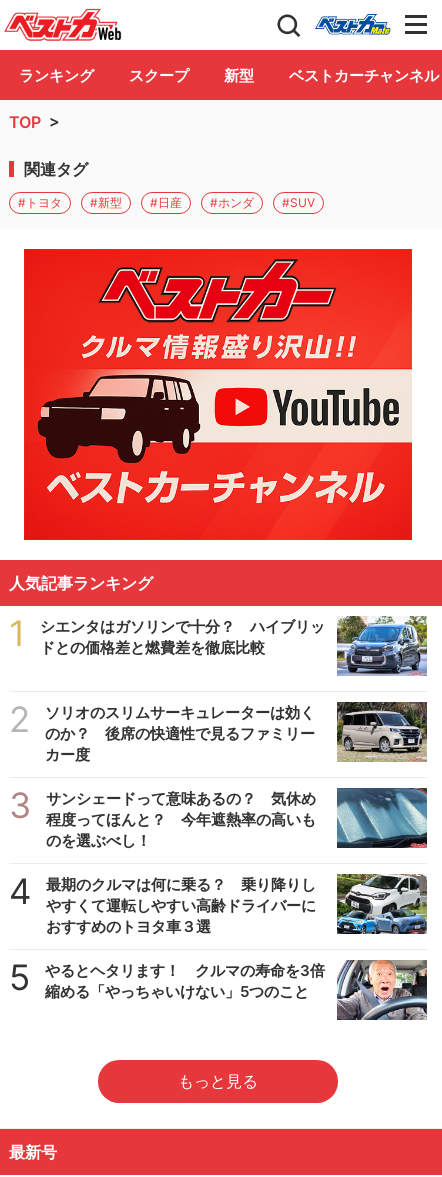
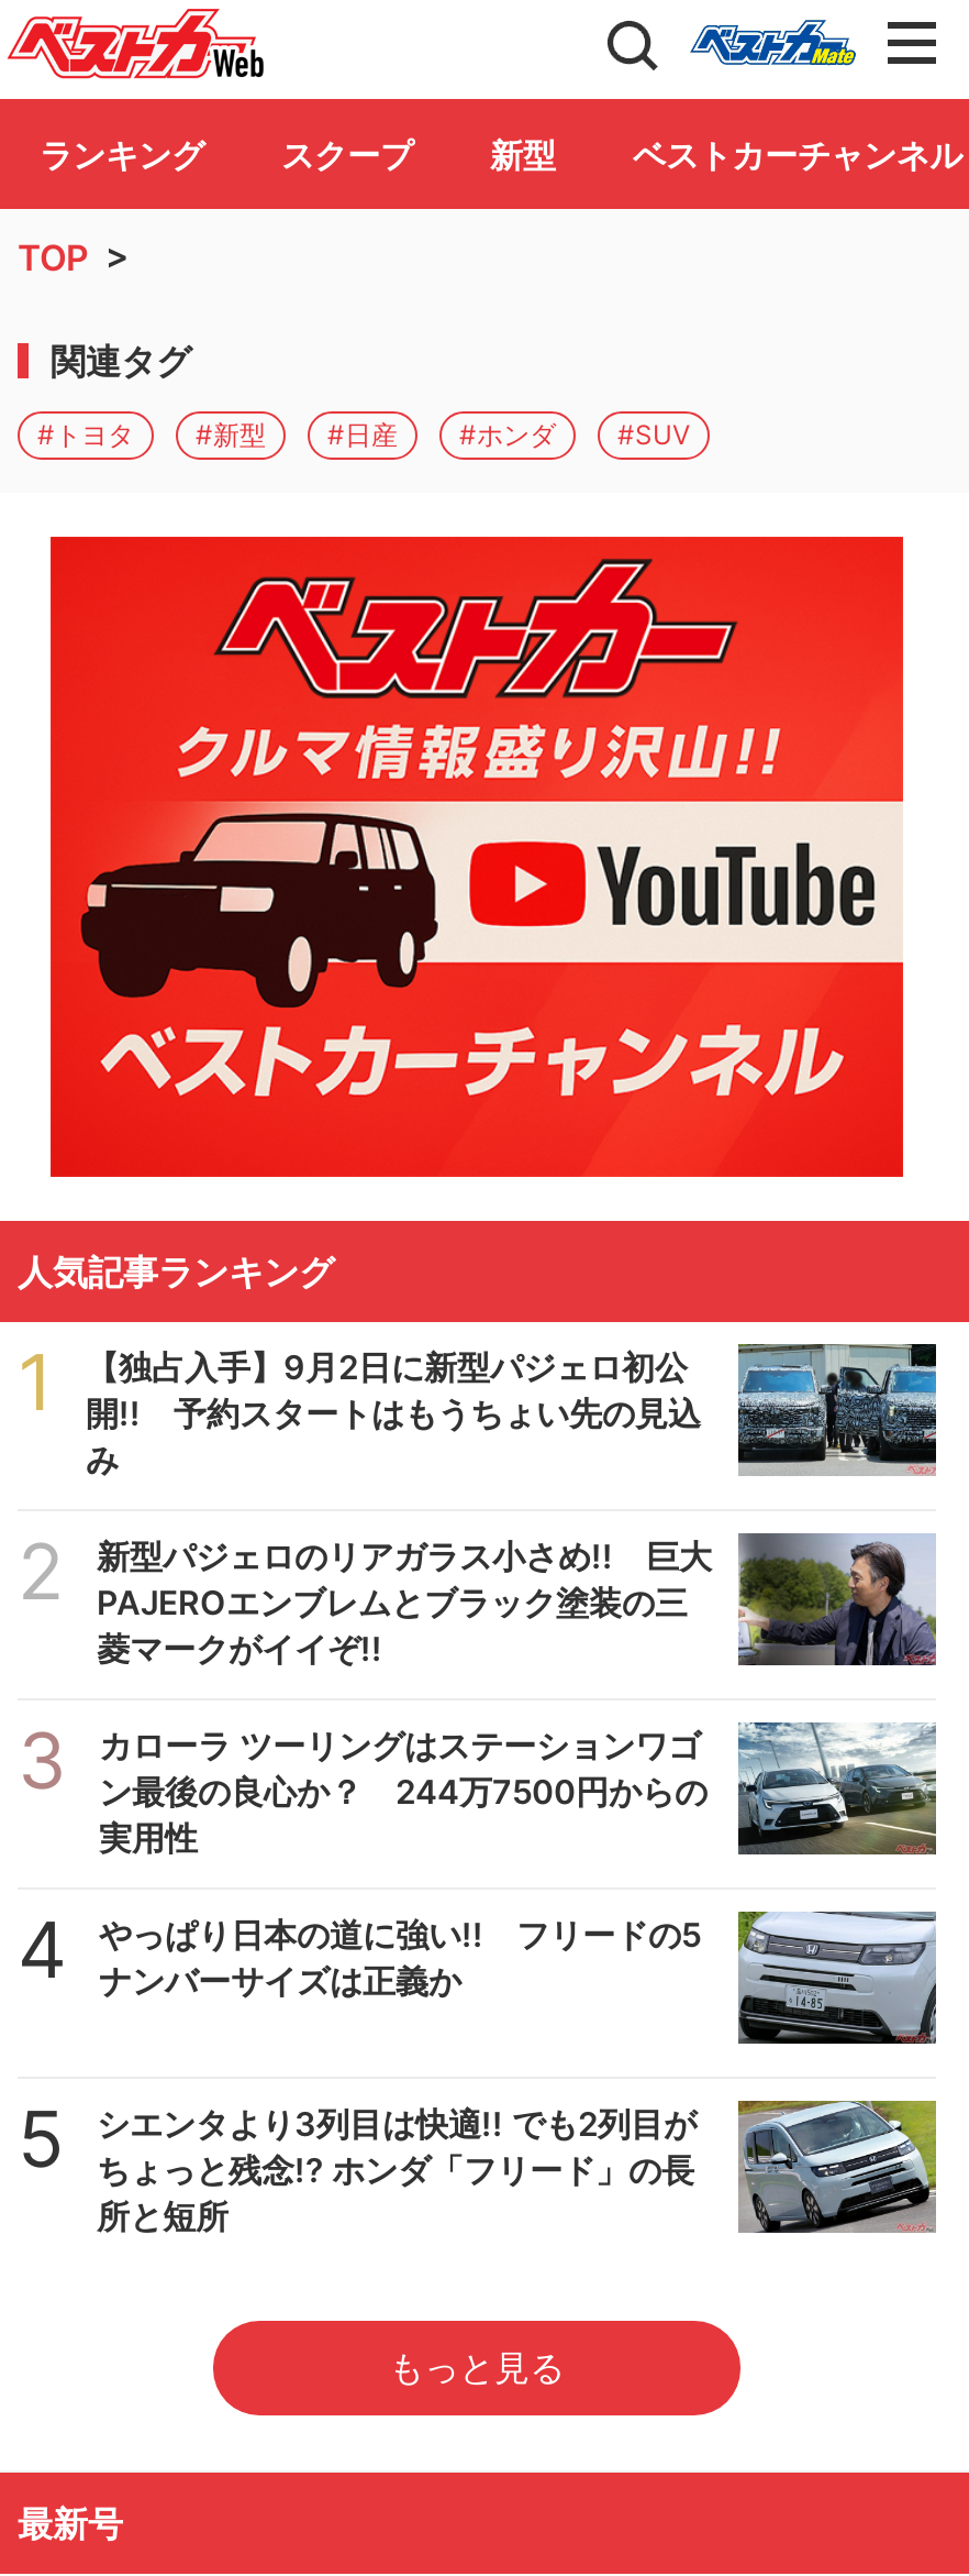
[40,616,428,676] [image] | シエンタはガソリンで十分？ ハイブリッ | ドとの価格差と燃費差を徹底比較 -> [86,1342,938,1480] [image] | 【独占入手】9月2日に新型パジェロ初公 | 開!! 予約スタートはもうちょい先の見込 | み
[45,701,428,764] [image] | ソリオのスリムサーキュレーターは効く | のか？ 後席の快適性で見るファミリー | カー度 -> [97,1533,936,1670] [image] | 新型パジェロのリアガラス小さめ!! 巨大 | PAJEROエンブレムとブラック塗装の三 | 菱マークがイイぞ!!
[46,787,428,850] [image] | サンシェードって意味あるの？ 気休め | 程度ってほんと？ 今年遮熱率の高いも | のを選ぶべし！ -> [99,1722,938,1859] [image] | カローラ ツーリングはステーションワゴ | ン最後の良心か？ 244万7500円からの | 実用性
[46,873,428,936] [image] | 最期のクルマは何に乗る？ 乗り降りし | やすくて運転しやすい高齢ドライバーに | おすすめのトヨタ車３選 -> [99,1912,938,2046] [image] | やっぱり日本の道に強い!! フリードの5 | ナンバーサイズは正義か
[45,959,428,1020] [image] | やるとヘタリます！ クルマの寿命を3倍 | 縮める「やっちゃいけない」5つのこと -> [97,2099,938,2237] [image] | シエンタより3列目は快適!! でも2列目が | ちょっと残念!? ホンダ「フリード」の長 | 所と短所

